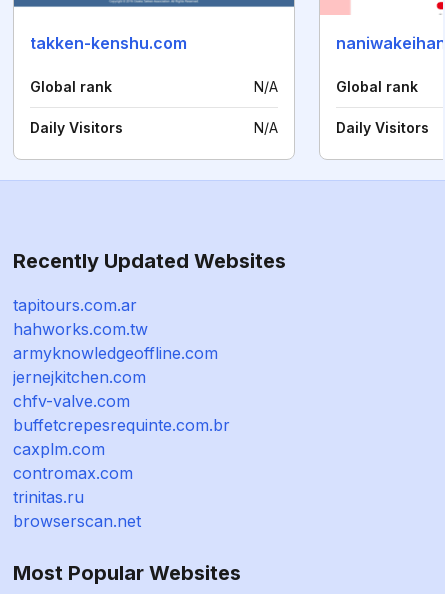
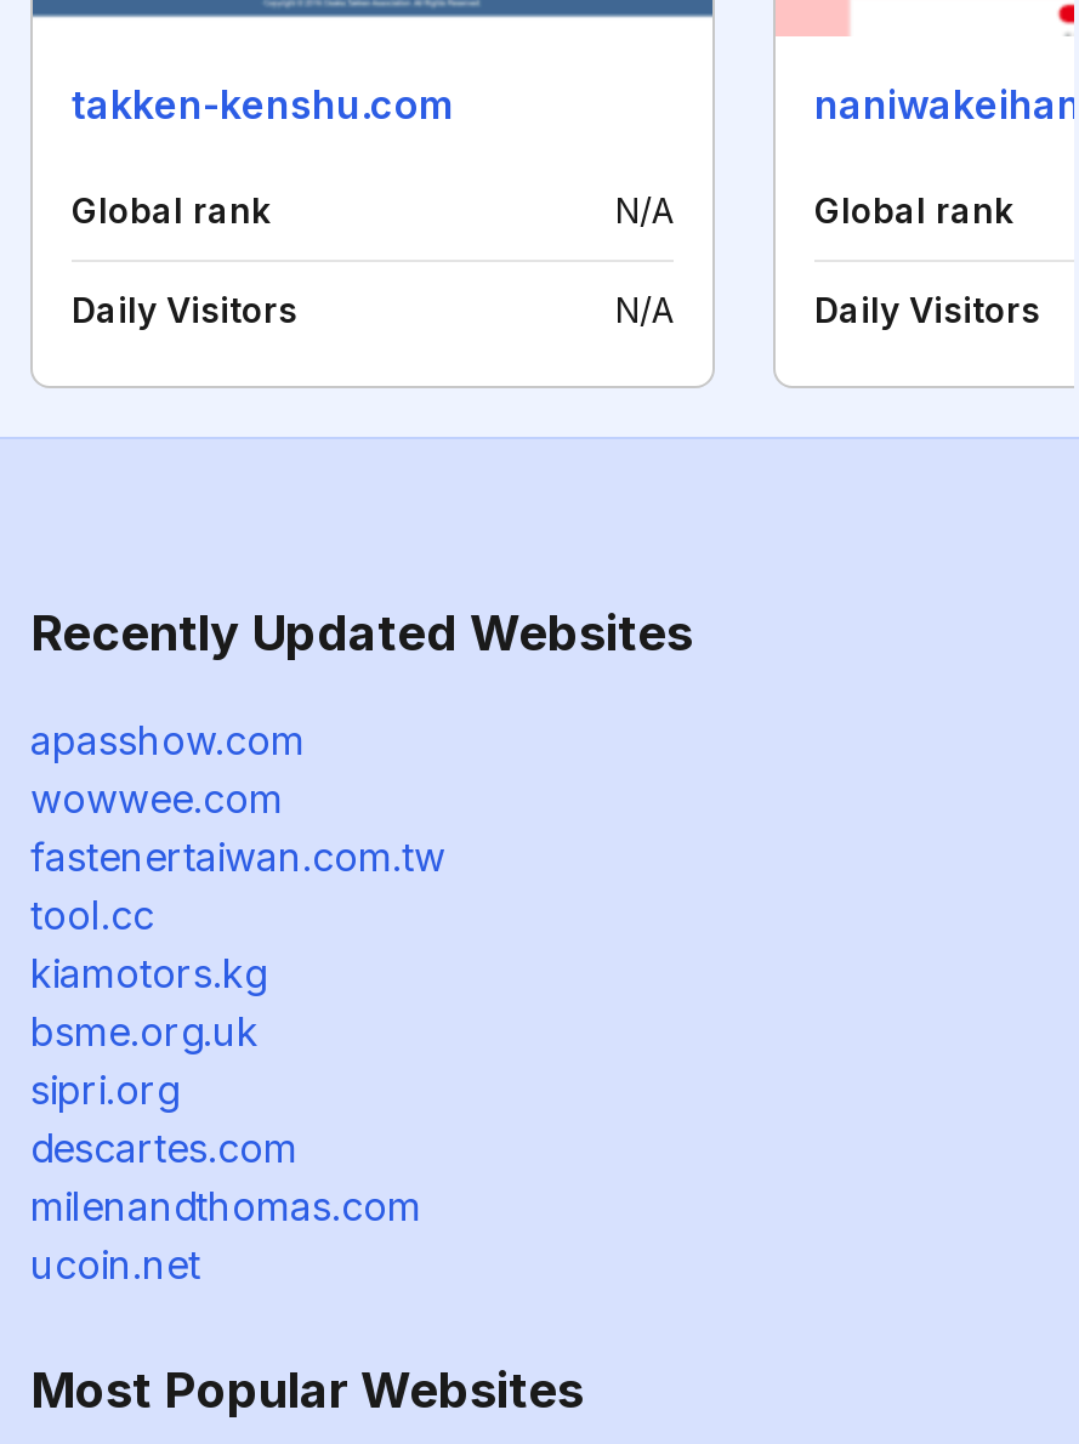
[13,295,230,531] tapitours.com.ar | hahworks.com.tw | armyknowledgeoffline.com | jernejkitchen.com | chfv-valve.com | buffetcrepesrequinte.com.br | caxplm.com | contromax.com | trinitas.ru | browserscan.net -> [30,716,445,1289] apasshow.com | wowwee.com | fastenertaiwan.com.tw | tool.cc | kiamotors.kg | bsme.org.uk | sipri.org | descartes.com | milenandthomas.com | ucoin.net

